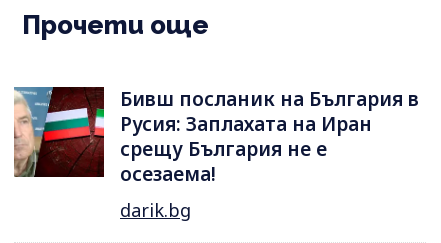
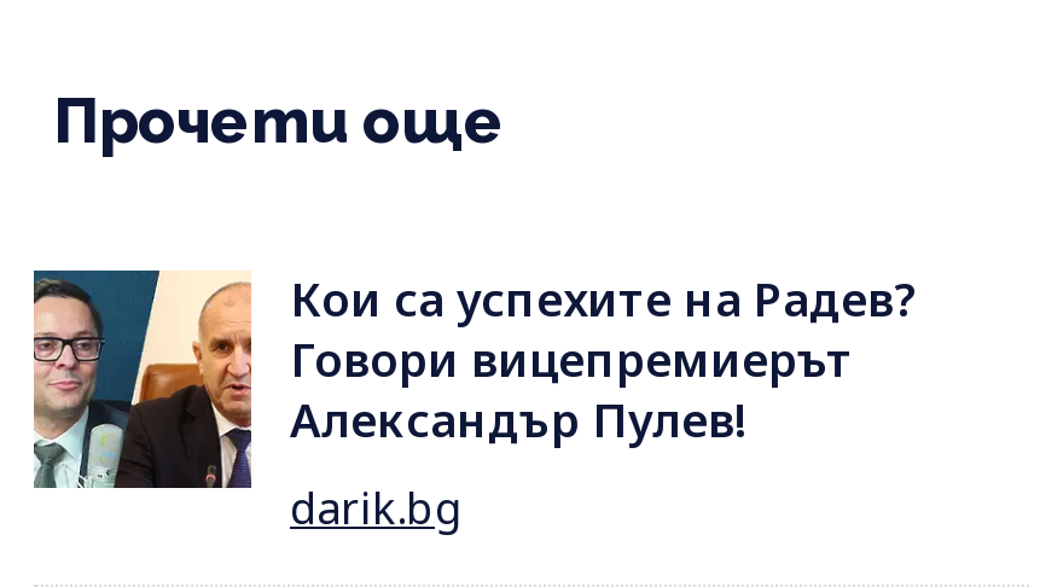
[14,86,419,187] [image] | Бивш посланик на България в | Русия: Заплахата на Иран | срещу България не е | осезаема! -> [31,268,916,490] [image] | Кои са успехите на Радев? | Говори вицепремиерът | Александър Пулев!

